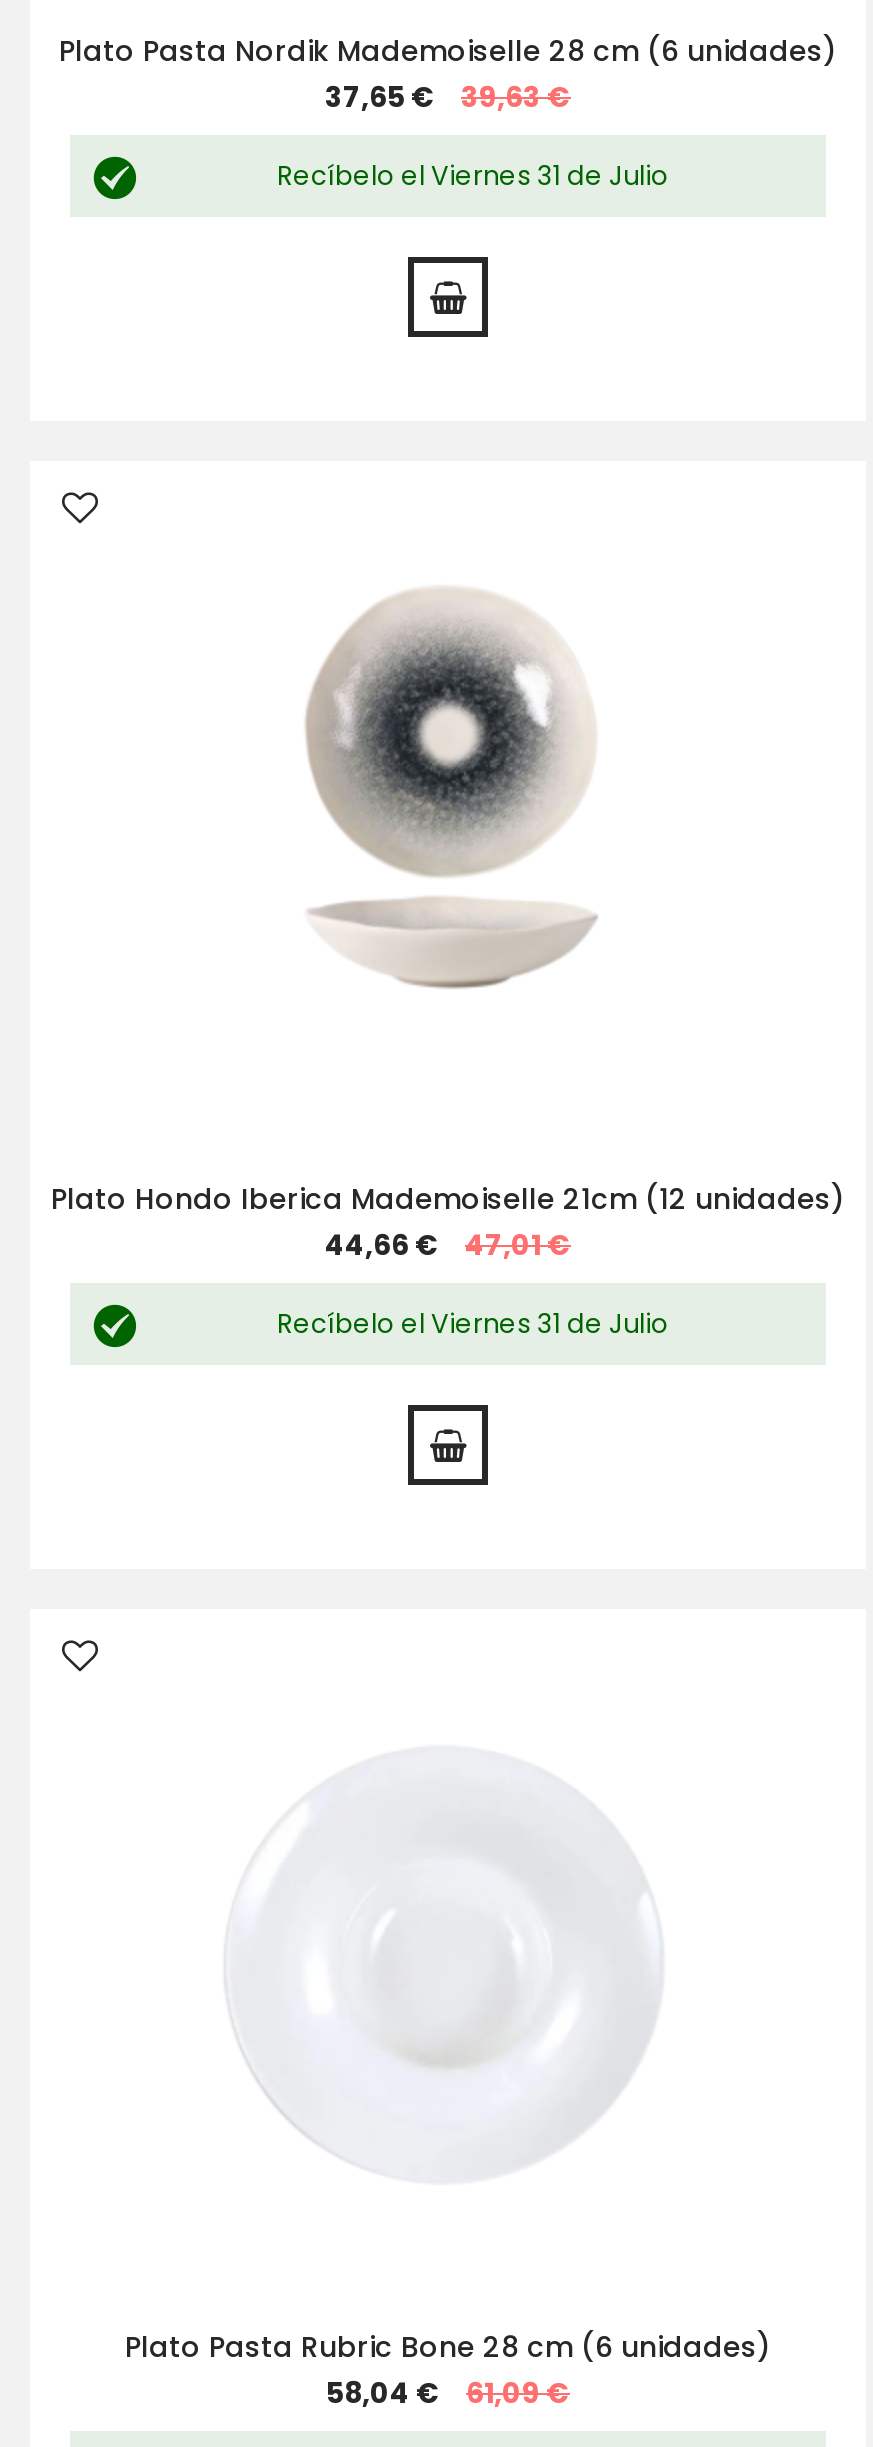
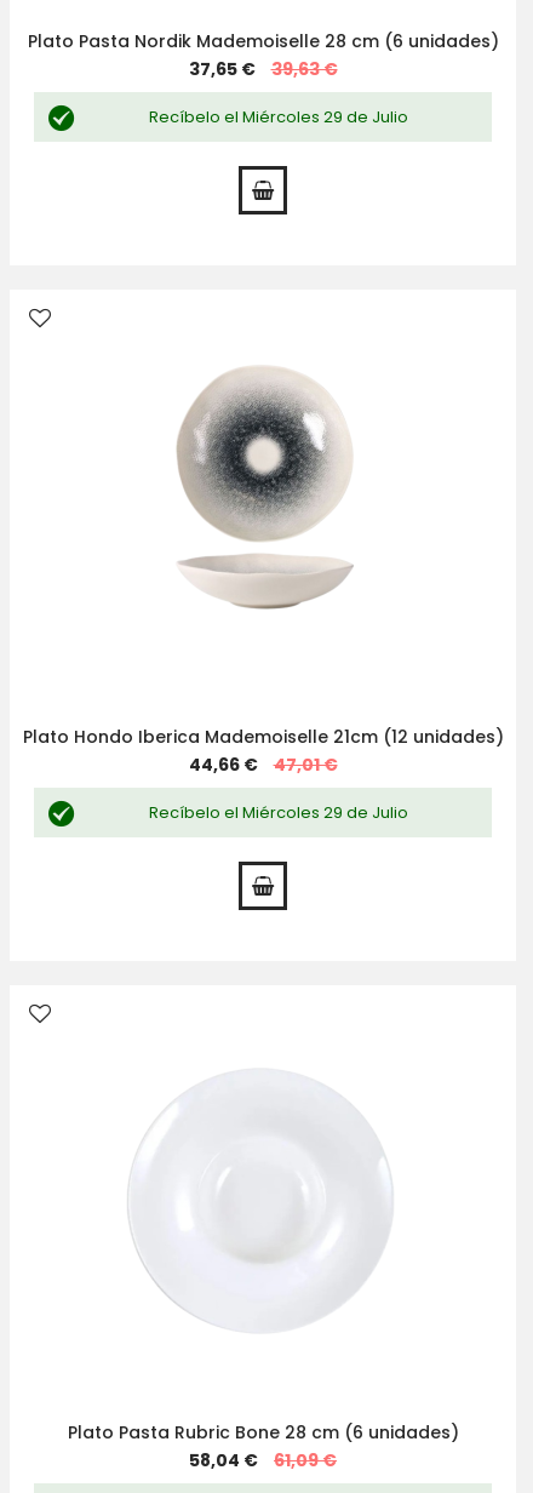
[277,157,669,195] Recíbelo el Viernes 31 de Julio -> [148,105,408,128] Recíbelo el Miércoles 29 de Julio
[277,1305,669,1343] Recíbelo el Viernes 31 de Julio -> [148,801,408,824] Recíbelo el Miércoles 29 de Julio

